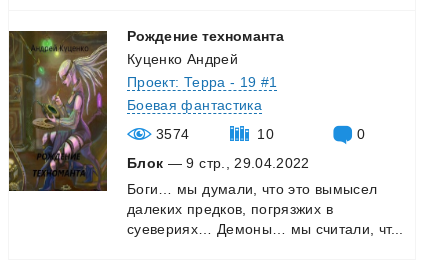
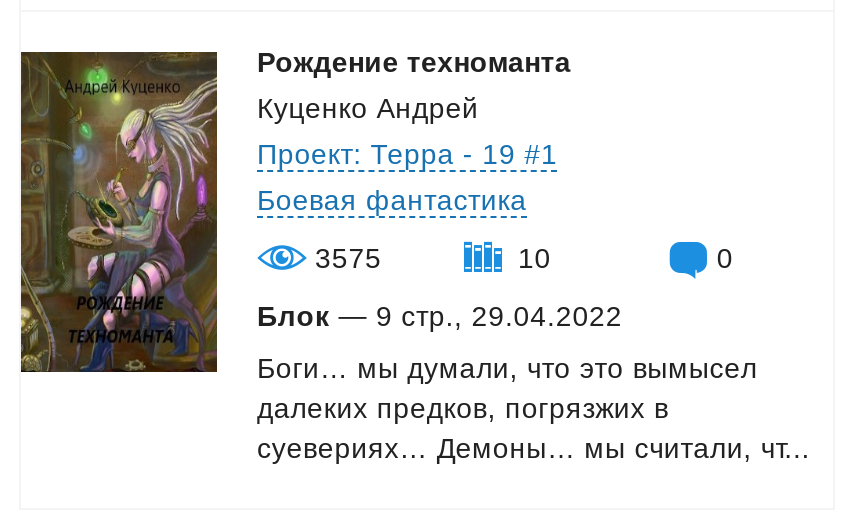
[156,125,189,141] 3574 -> [315,241,382,273] 3575

